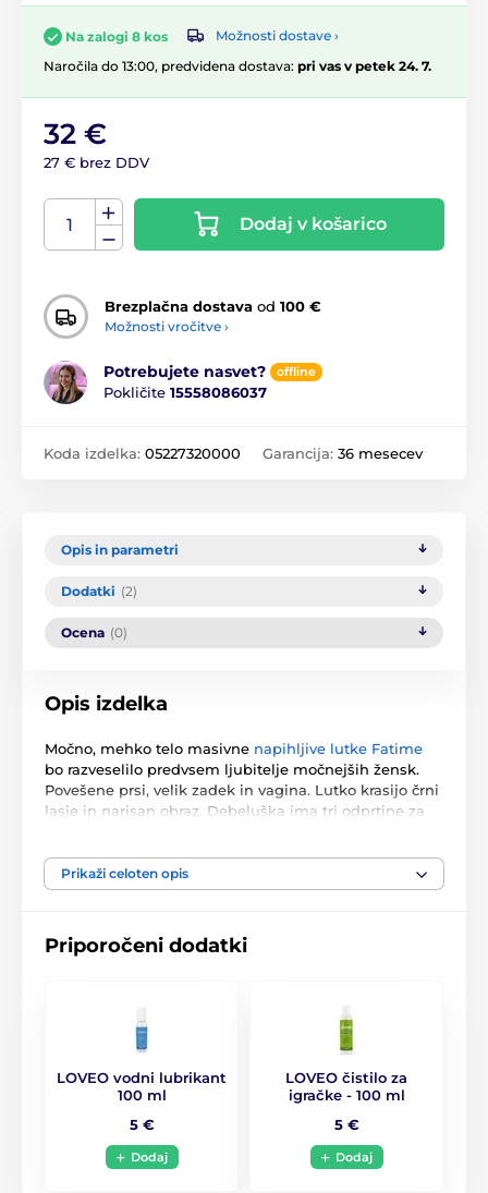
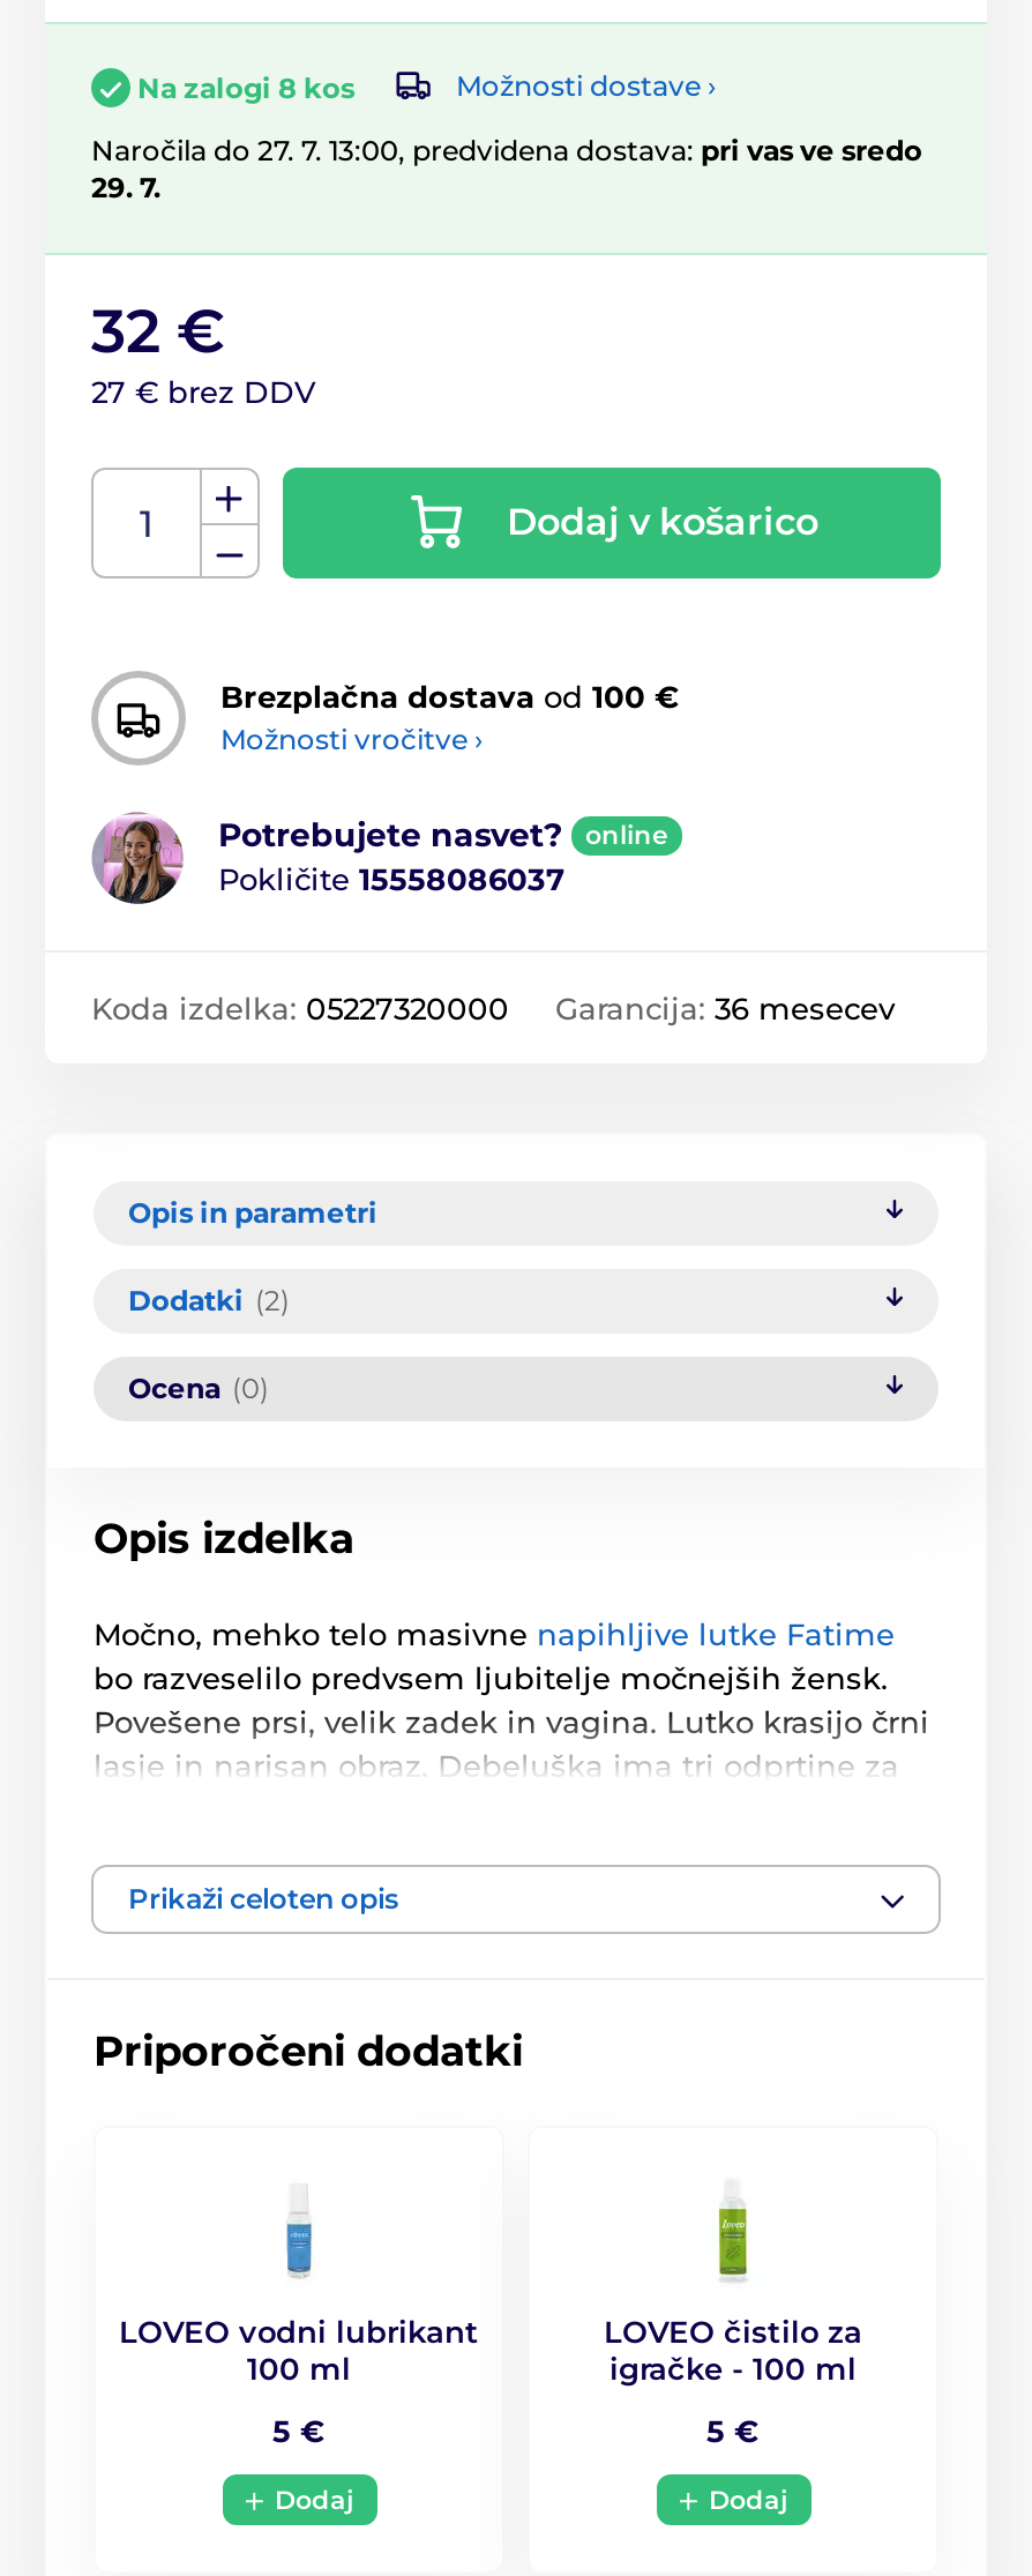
[44,58,431,74] Naročila do 13:00, predvidena dostava: pri vas v petek 24. 7. -> [91,132,922,204] Naročila do 27. 7. 13:00, predvidena dostava: pri vas ve sredo | 29. 7.
[277,364,316,379] offline -> [585,819,668,852] online

